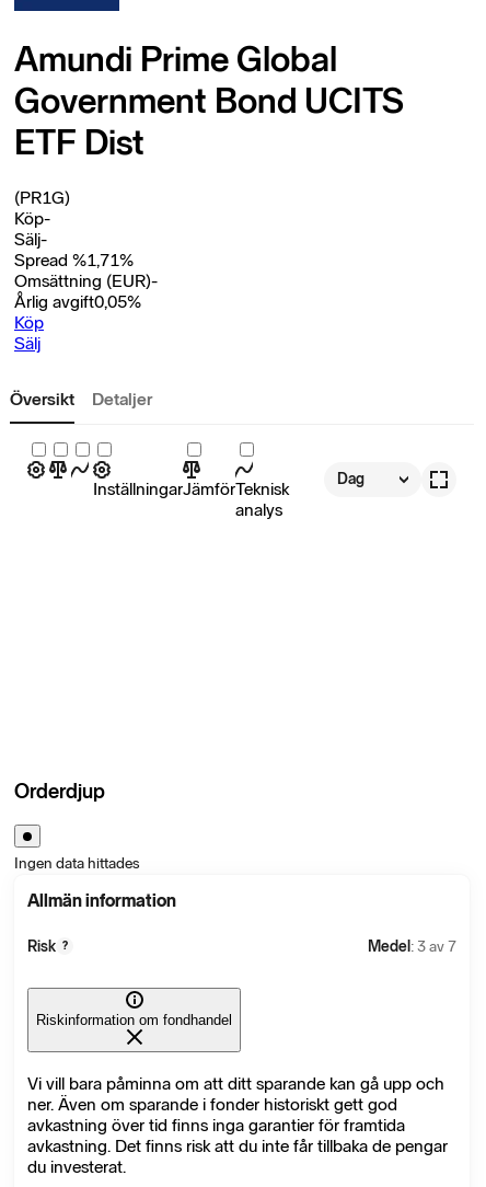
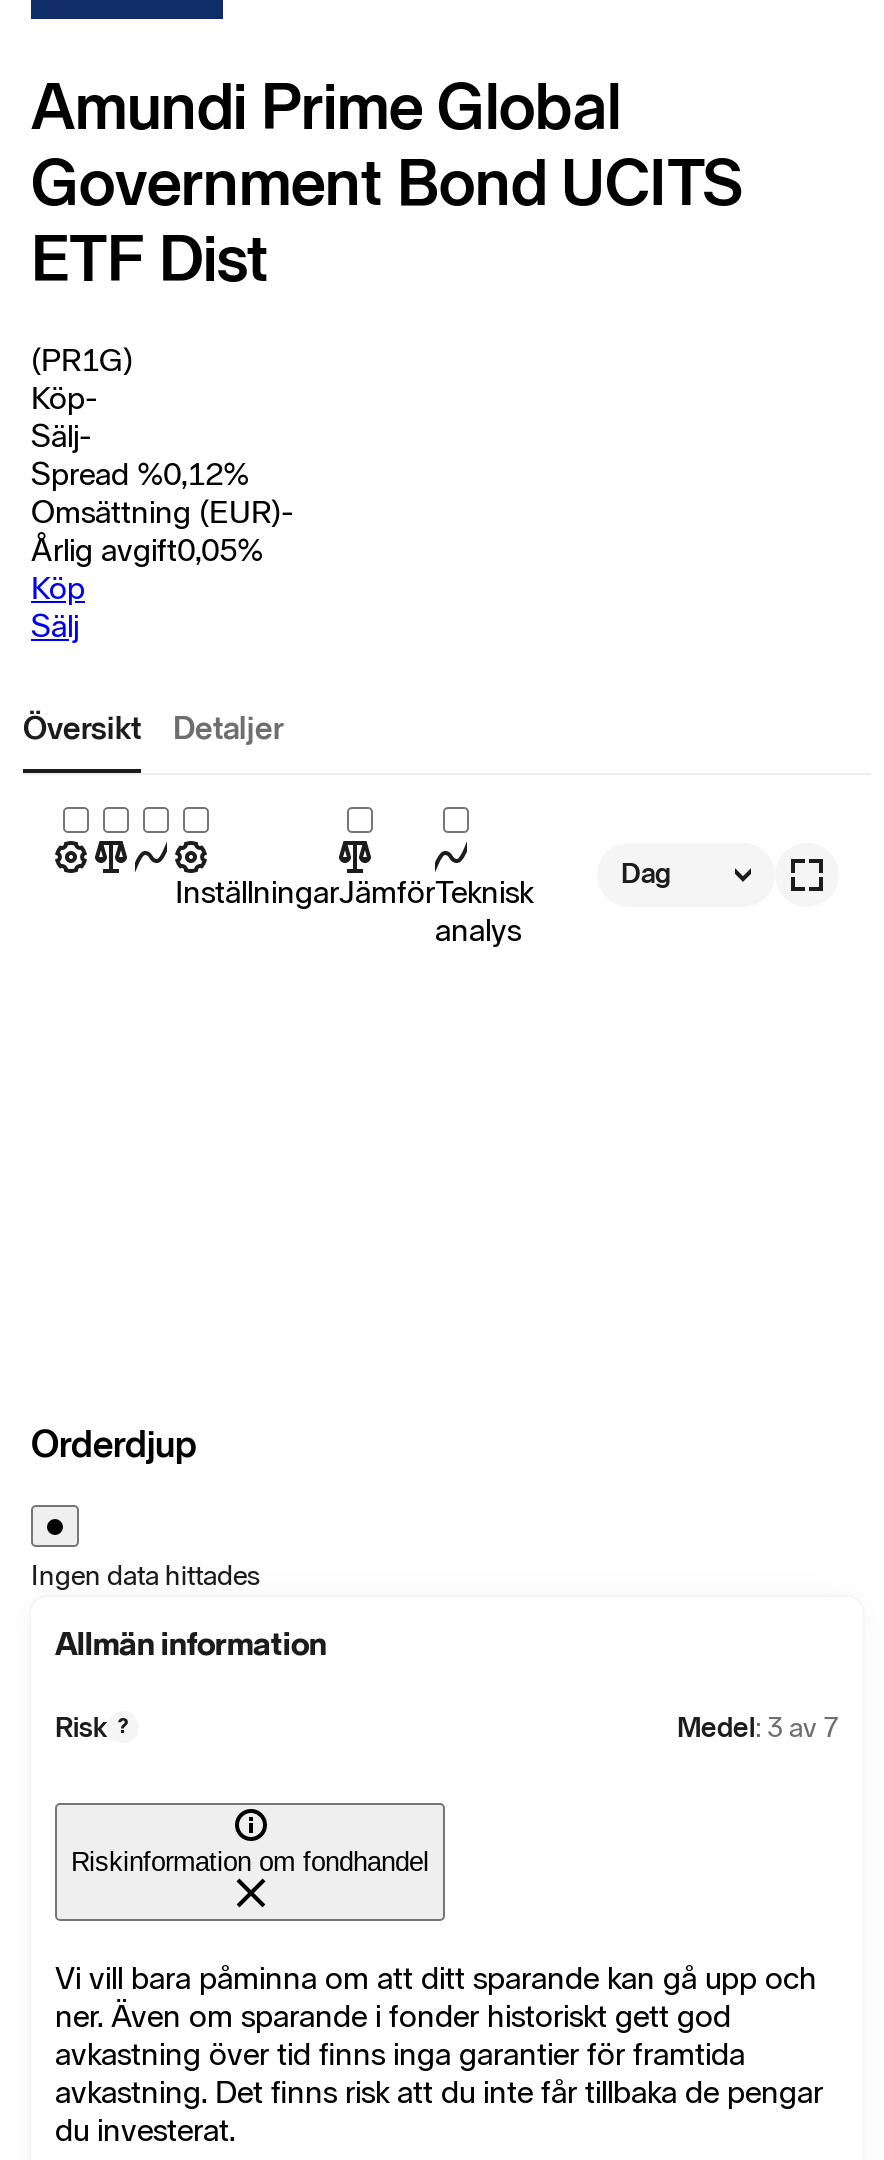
[14,249,134,270] Spread %1,71% -> [31,455,249,493] Spread %0,12%

